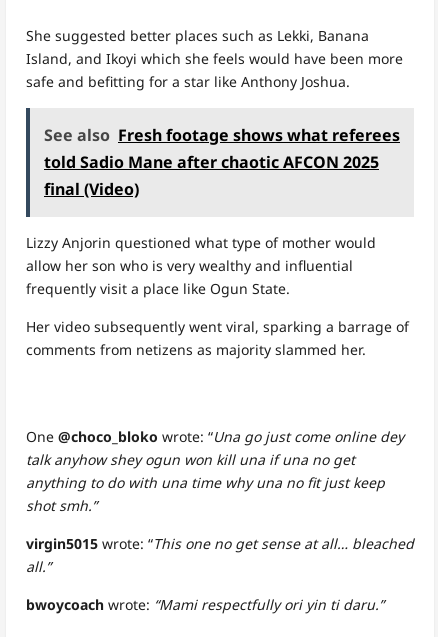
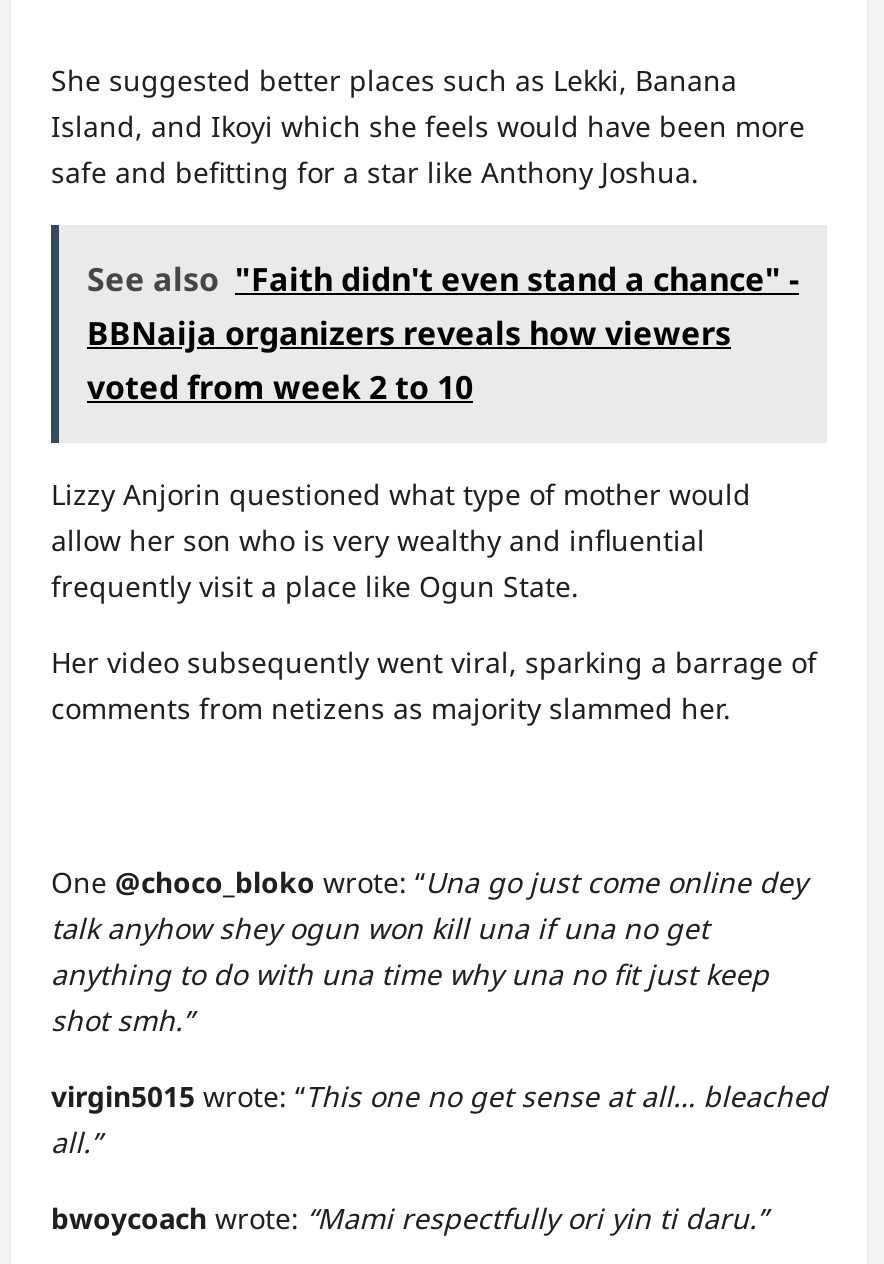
[44,124,400,200] See also Fresh footage shows what referees | told Sadio Mane after chaotic AFCON 2025 | final (Video) -> [87,257,799,409] See also "Faith didn't even stand a chance" - | BBNaija organizers reveals how viewers | voted from week 2 to 10

